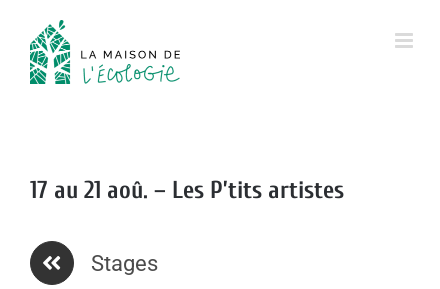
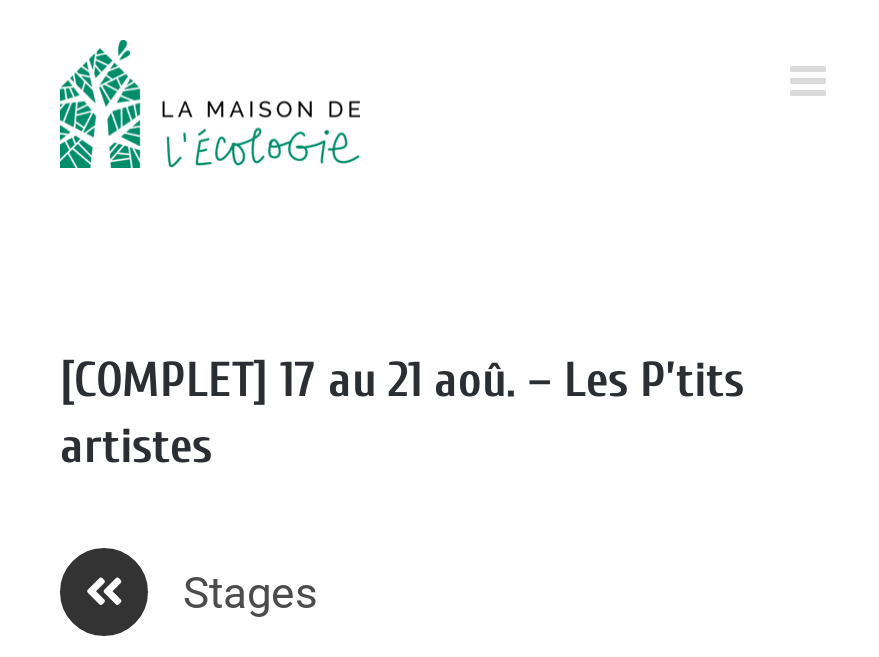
[30,175,344,203] 17 au 21 aoû. – Les P’tits artistes -> [60,351,744,473] [COMPLET] 17 au 21 aoû. – Les P’tits | artistes

